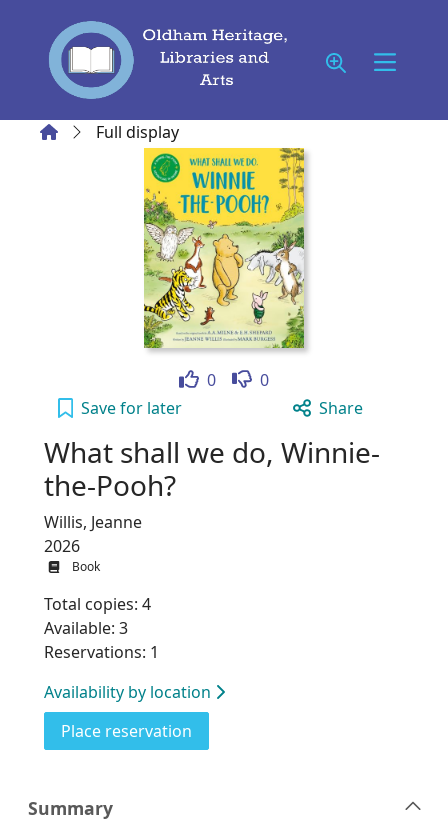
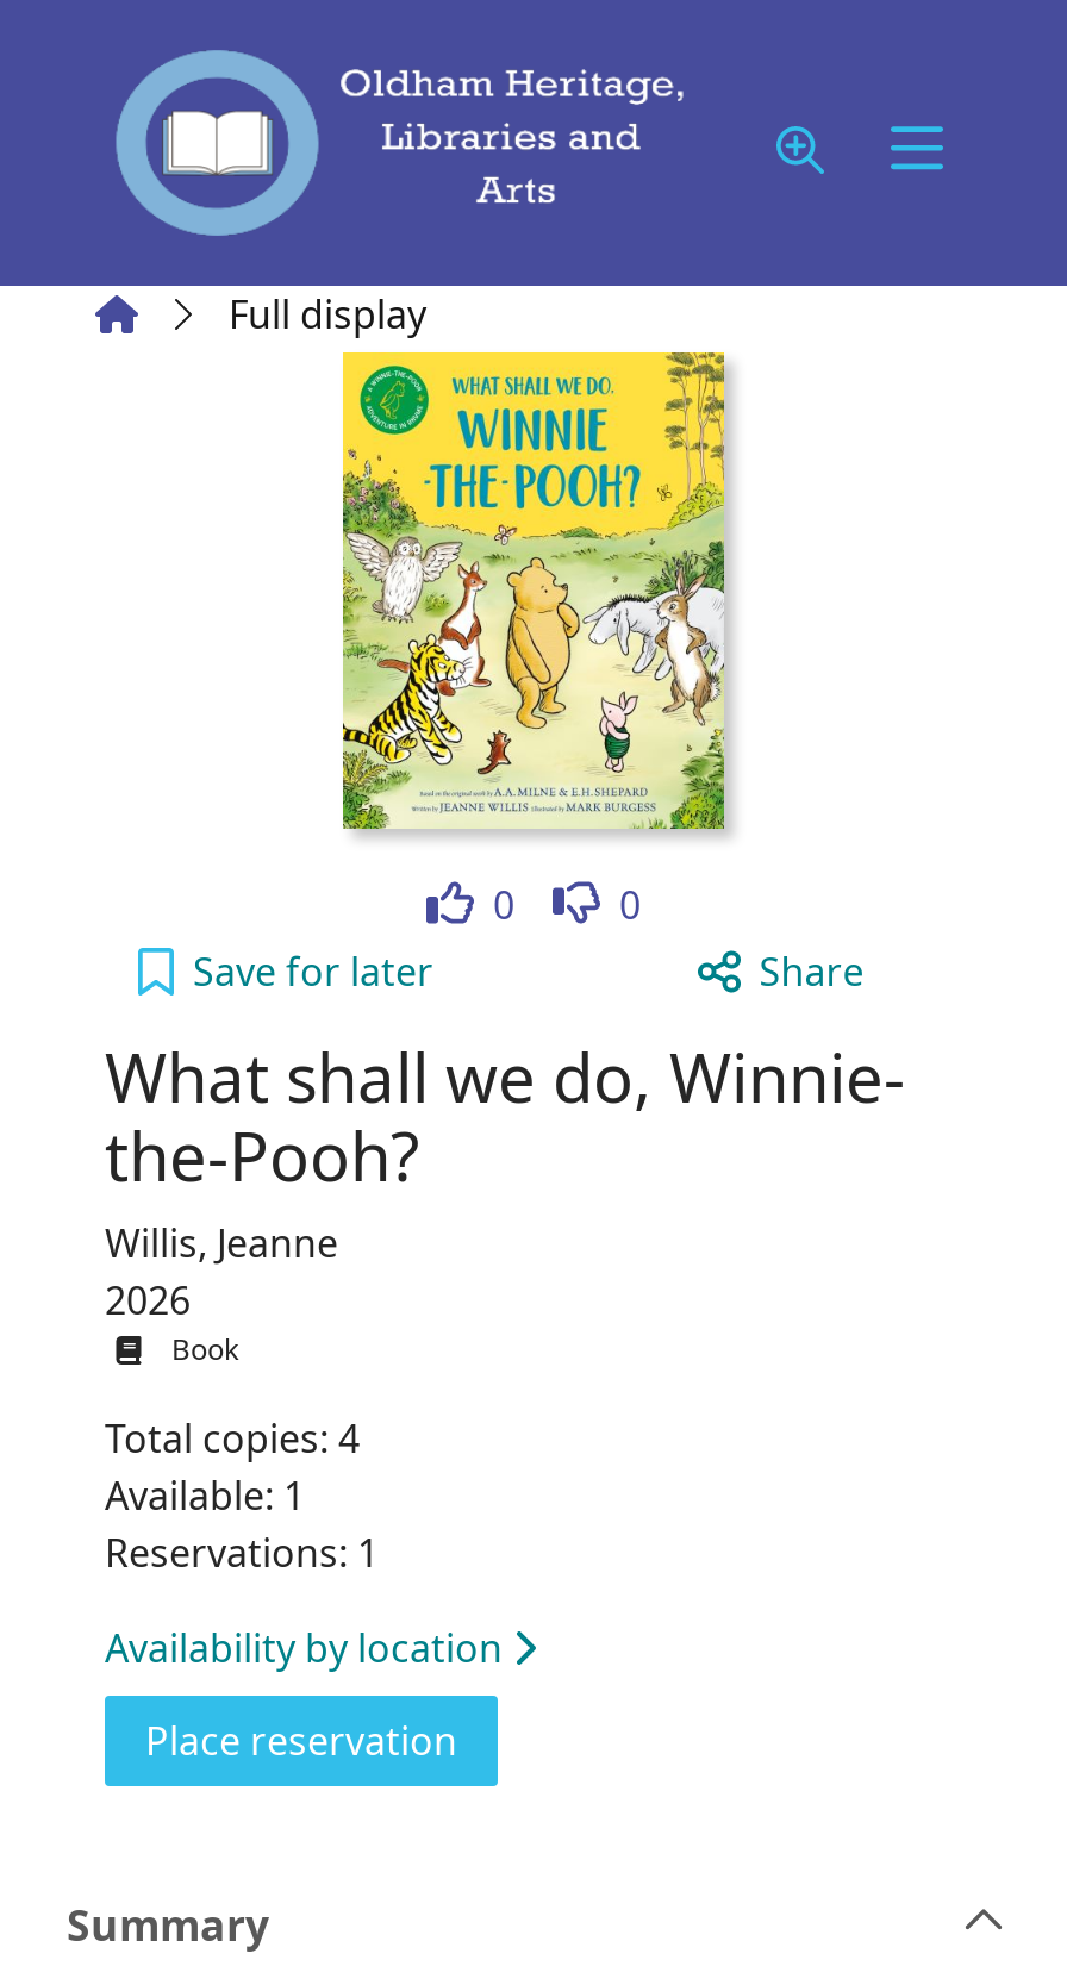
[44,617,128,639] Available: 3 -> [105,1469,305,1522] Available: 1

